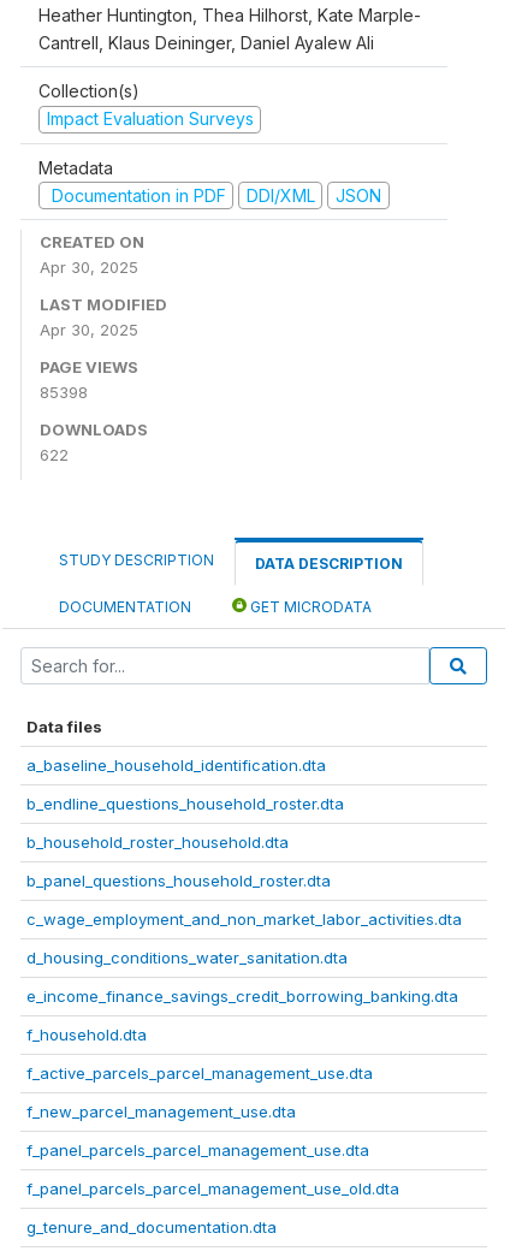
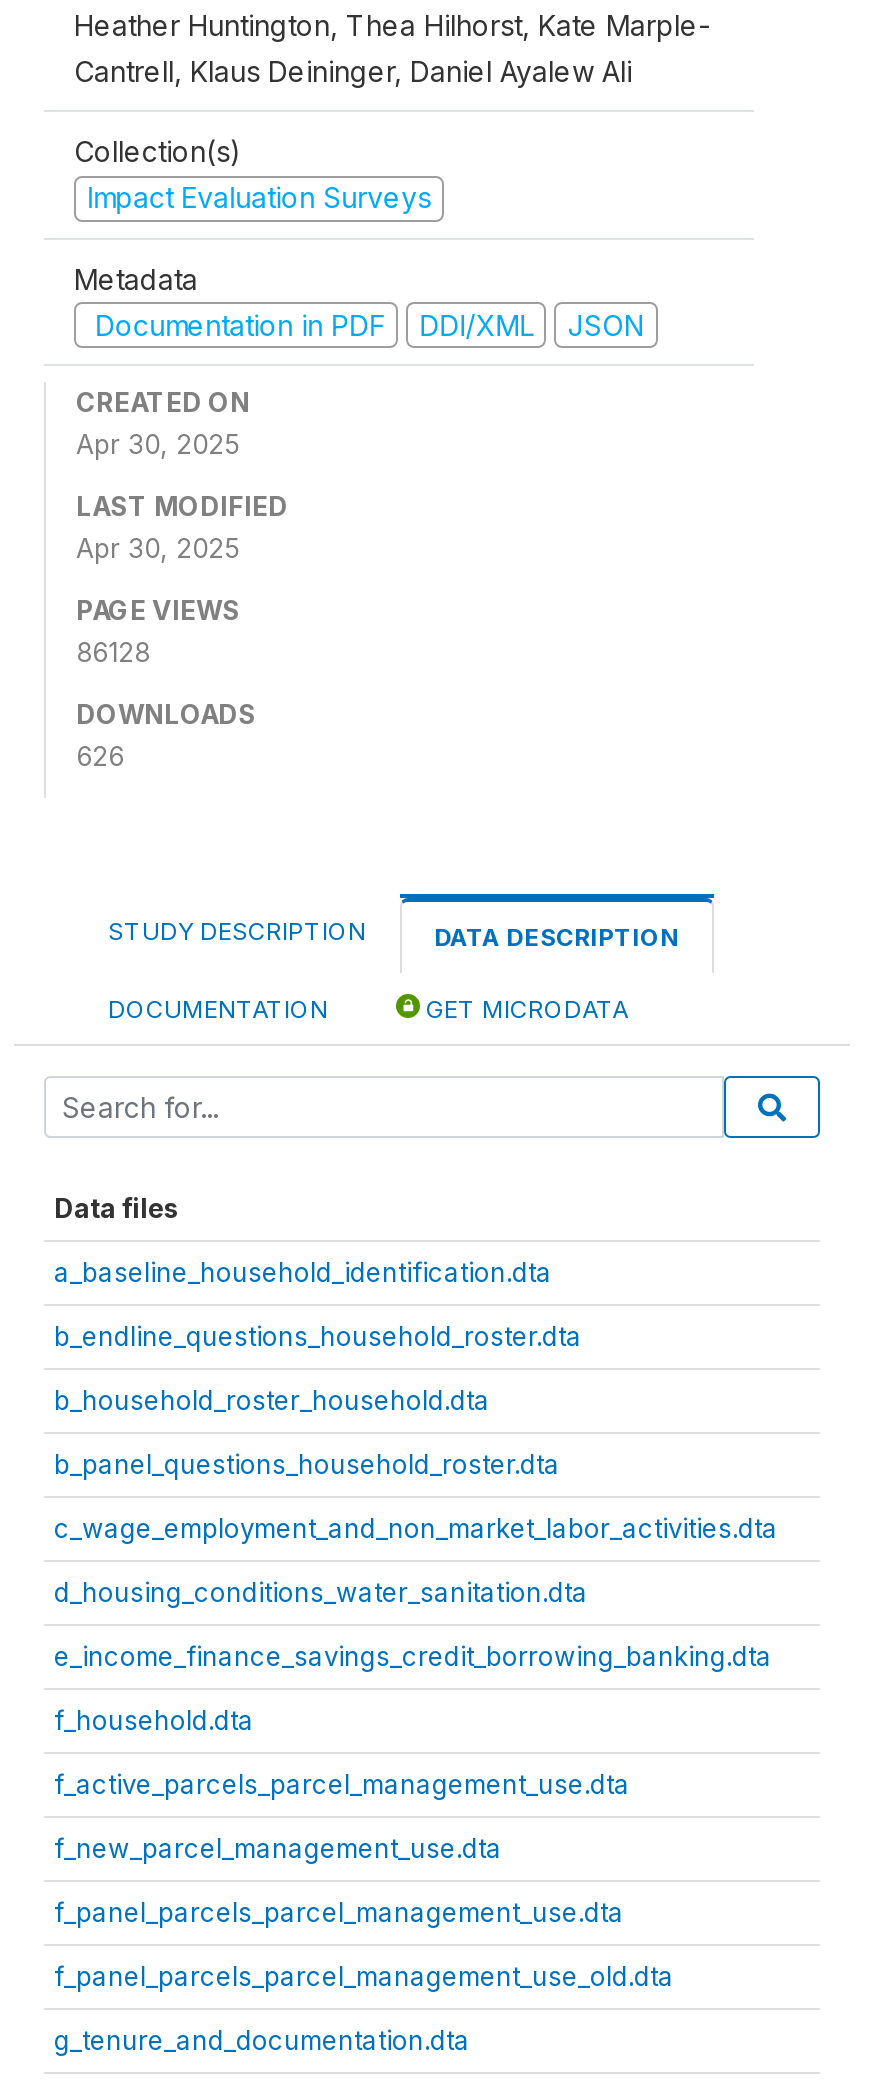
[40,383,88,402] 85398 -> [76,636,150,668] 86128
[40,445,69,464] 622 -> [76,740,124,772] 626

